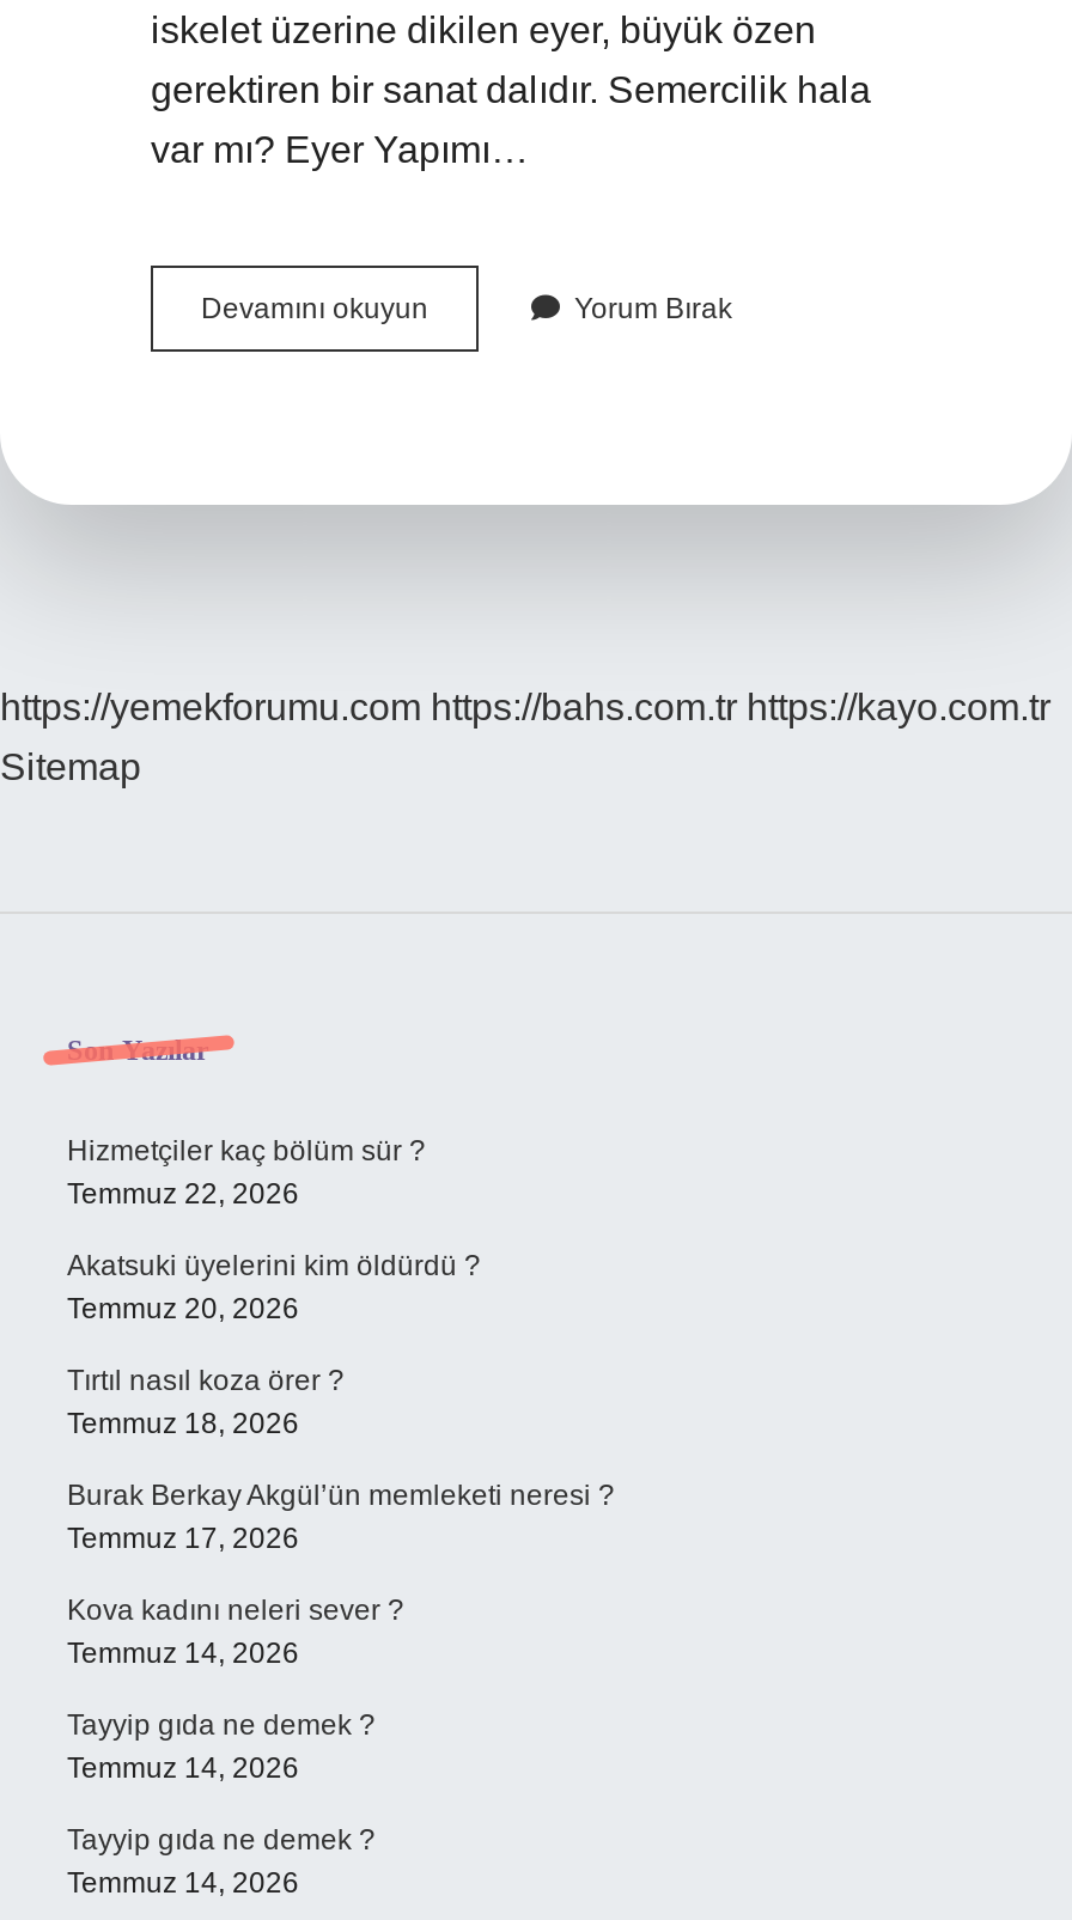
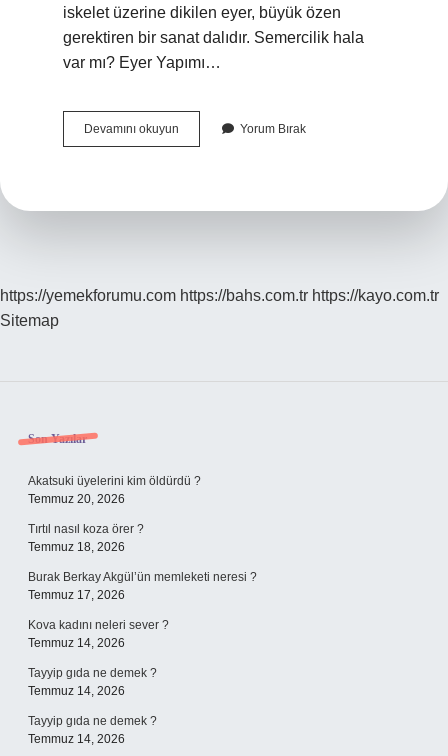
[67,1134,426,1211] Hizmetçiler kaç bölüm sür ? | Temmuz 22, 2026 -> none

